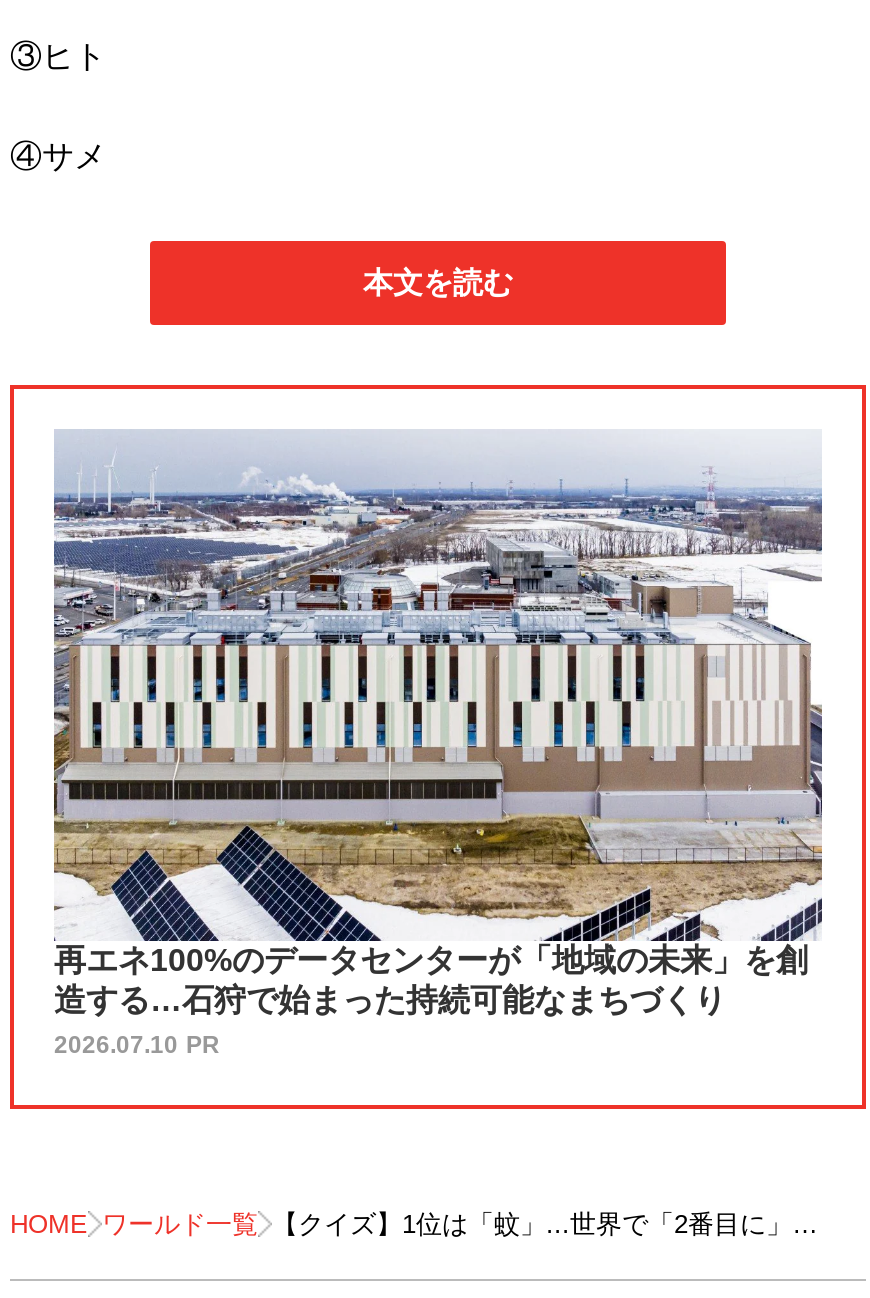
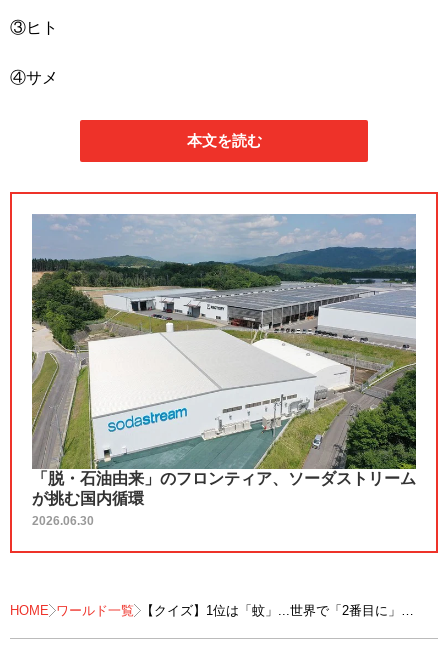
[52,432,824,1059] [image] | 再エネ100%のデータセンターが「地域の未来」を創 | 造する…石狩で始まった持続可能なまちづくり | 2026.07.10 PR -> [31,214,417,528] [image] | 「脱・石油由来」のフロンティア、ソーダストリーム | が挑む国内循環 | 2026.06.30

